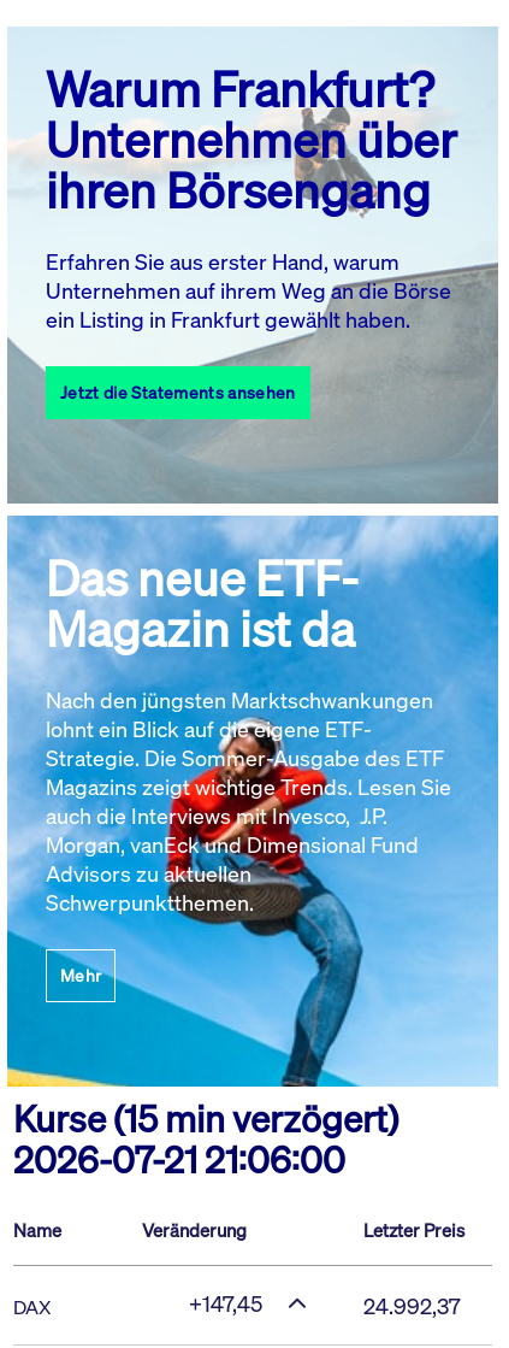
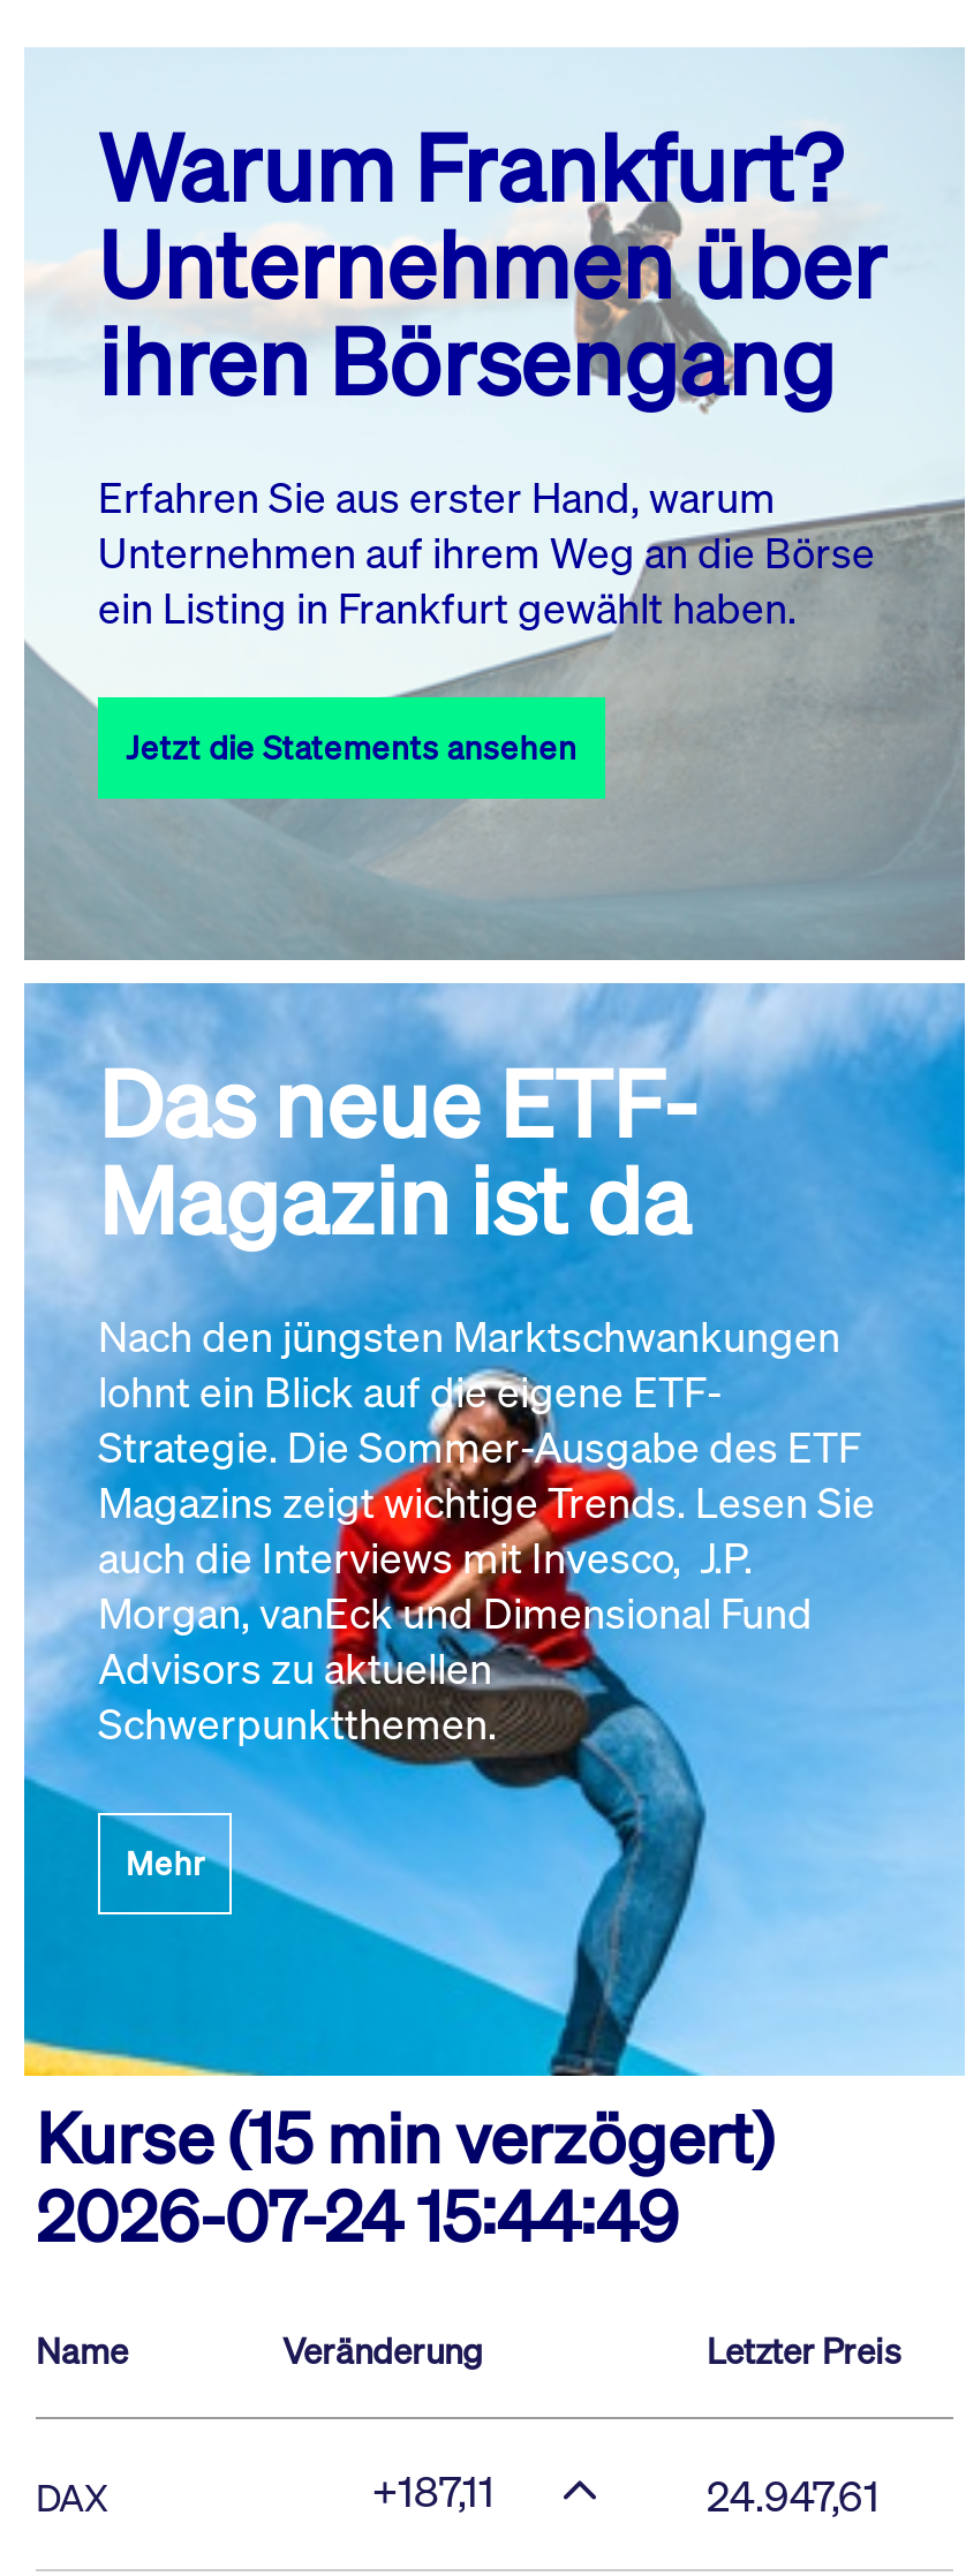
[13,1136,345,1184] 2026-07-21 21:06:00 -> [36,2170,679,2263] 2026-07-24 15:44:49
[189,1289,262,1318] +147,45 -> [372,2463,495,2518] +187,11
[363,1291,461,1320] 24.992,37 -> [707,2468,880,2523] 24.947,61

